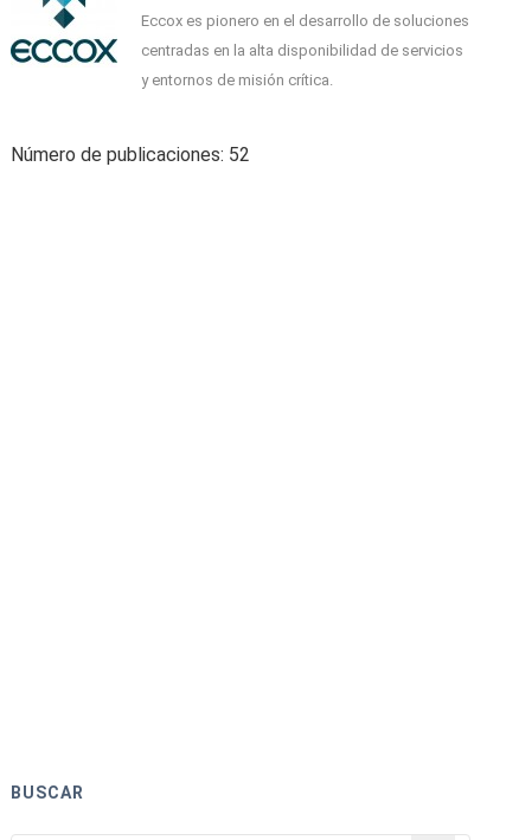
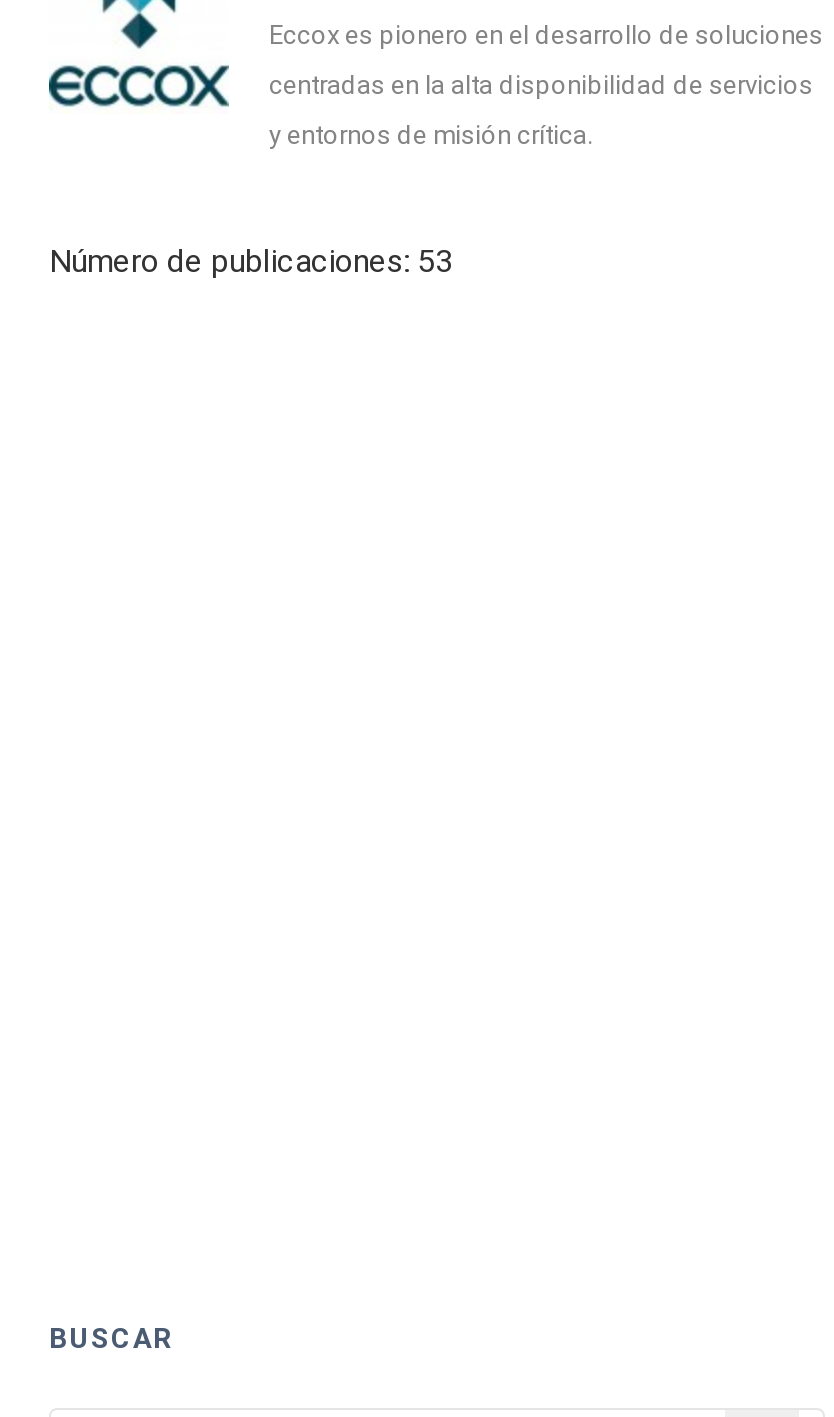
[11,143,250,166] Número de publicaciones: 52 -> [49,242,453,280] Número de publicaciones: 53

